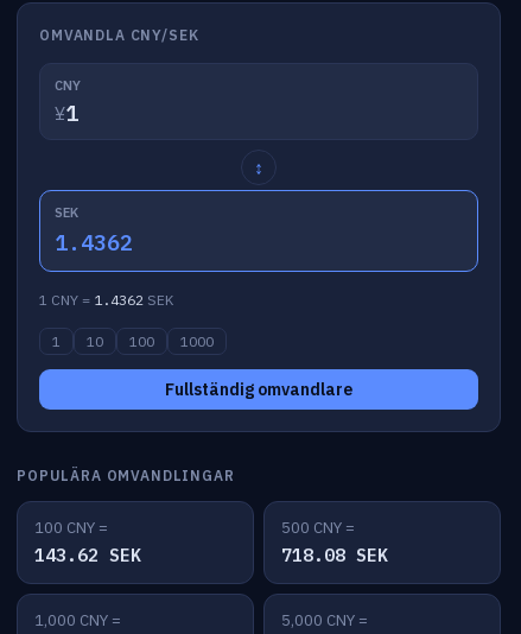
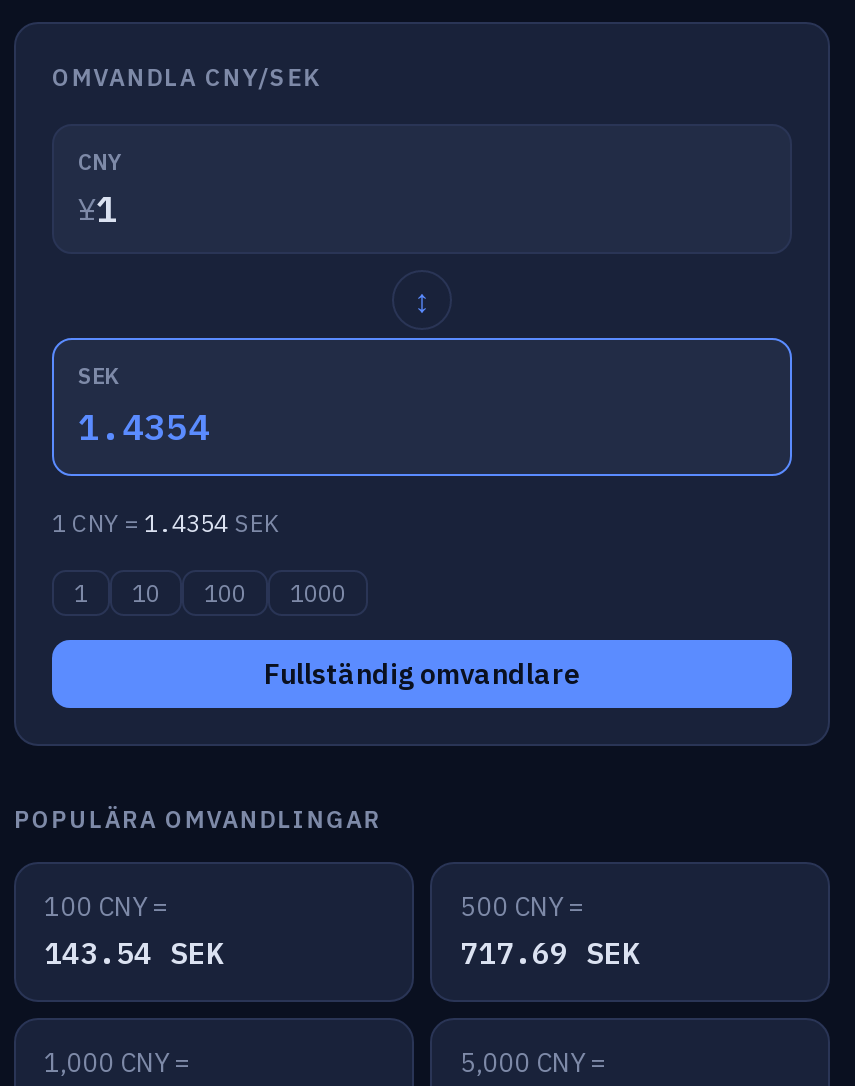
[55,229,133,256] 1.4362 -> [78,404,210,450] 1.4354
[39,291,173,309] 1 CNY = 1.4362 SEK -> [52,508,278,538] 1 CNY = 1.4354 SEK
[34,544,141,566] 143.62 SEK -> [44,934,224,972] 143.54 SEK
[281,544,388,566] 718.08 SEK -> [460,934,640,972] 717.69 SEK

